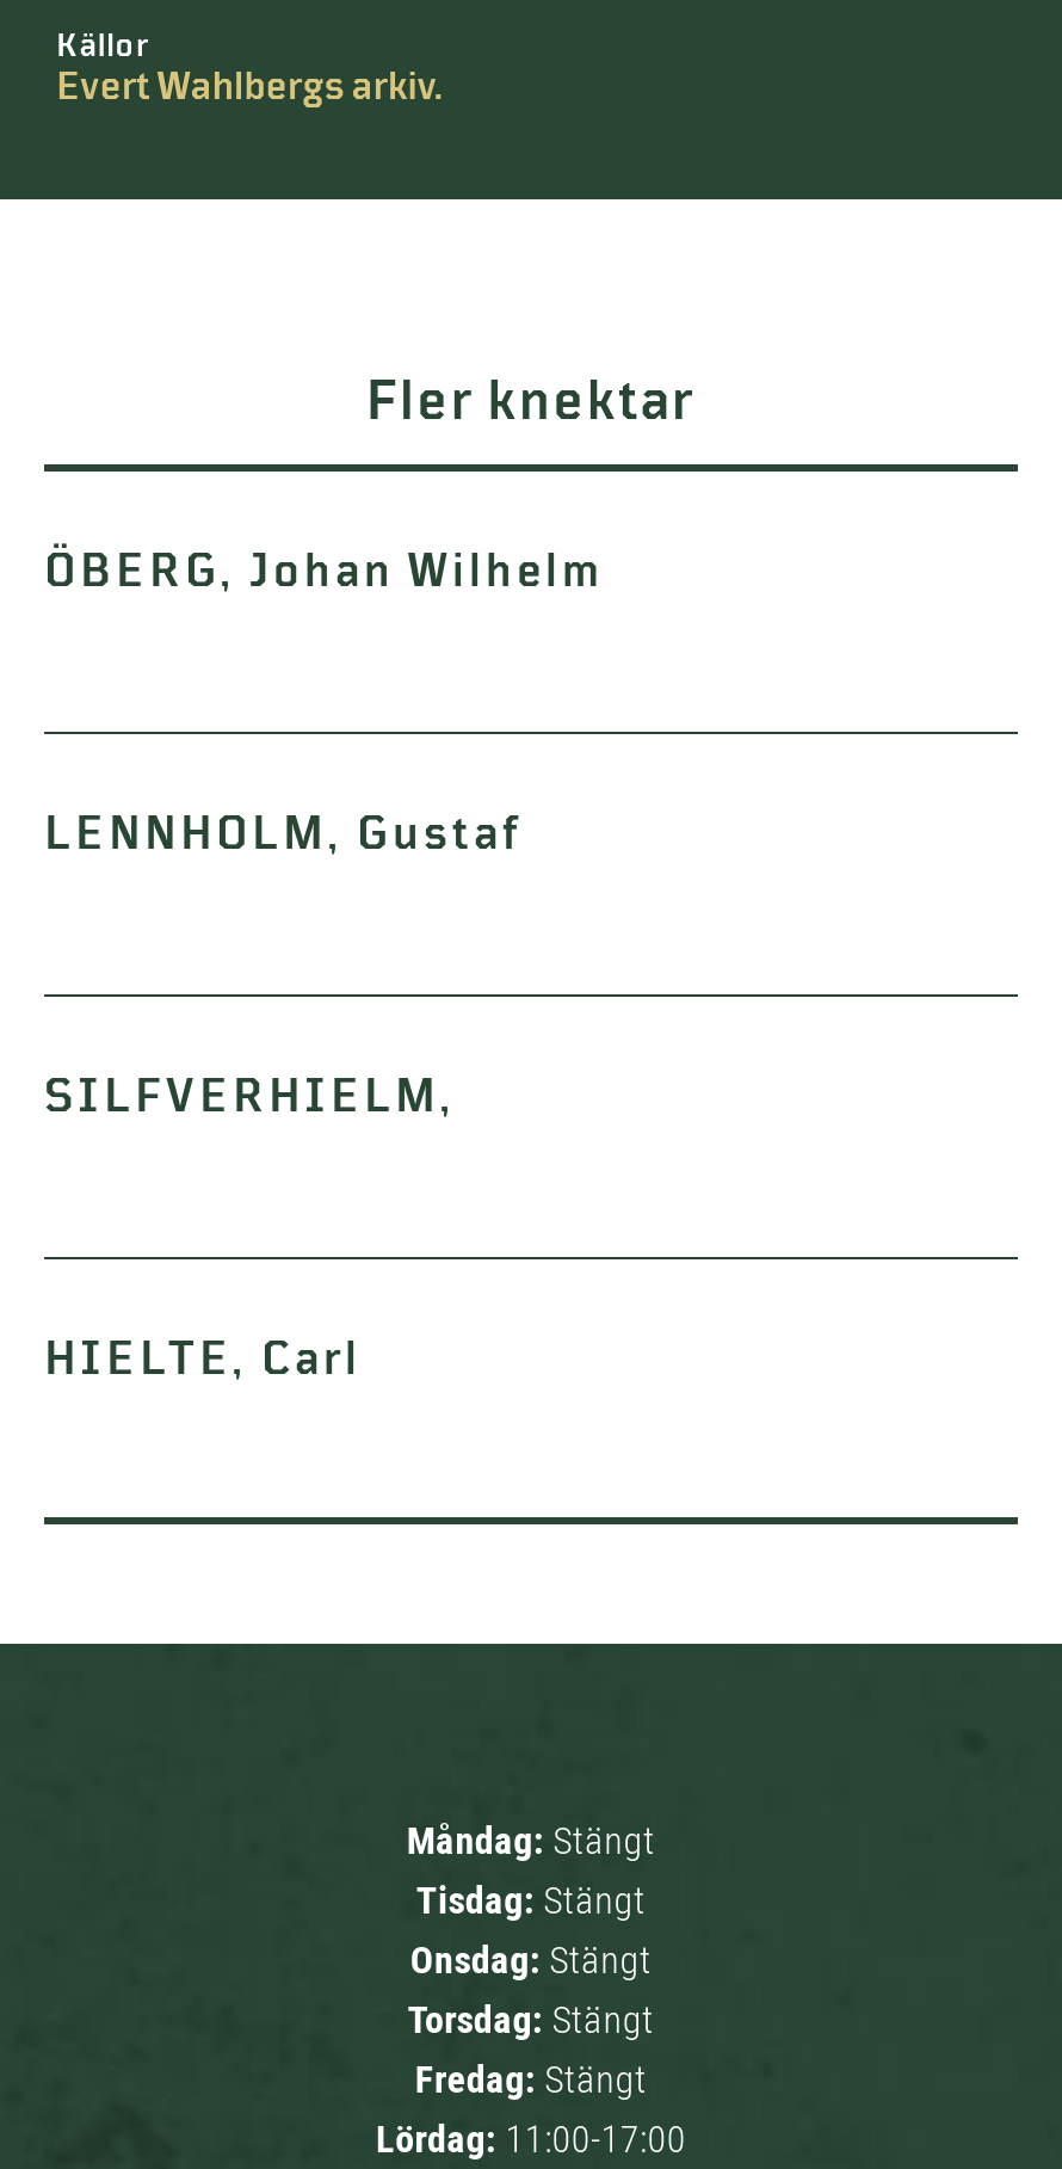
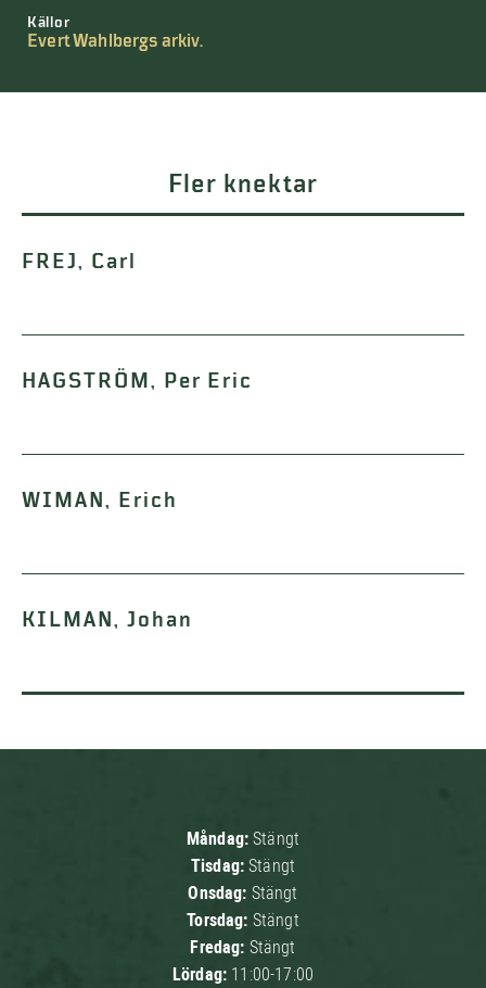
[44,546,605,598] ÖBERG, Johan Wilhelm -> [22,250,137,274] FREJ, Carl
[44,808,524,861] LENNHOLM, Gustaf -> [22,369,253,393] HAGSTRÖM, Per Eric
[44,1071,455,1123] SILFVERHIELM, -> [22,489,178,512] WIMAN, Erich
[44,1333,362,1386] HIELTE, Carl -> [22,608,193,632] KILMAN, Johan

